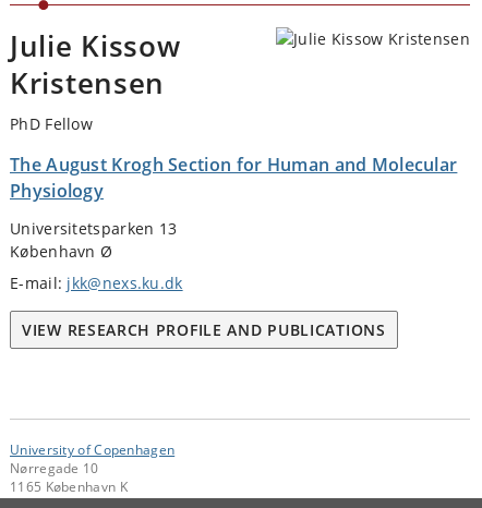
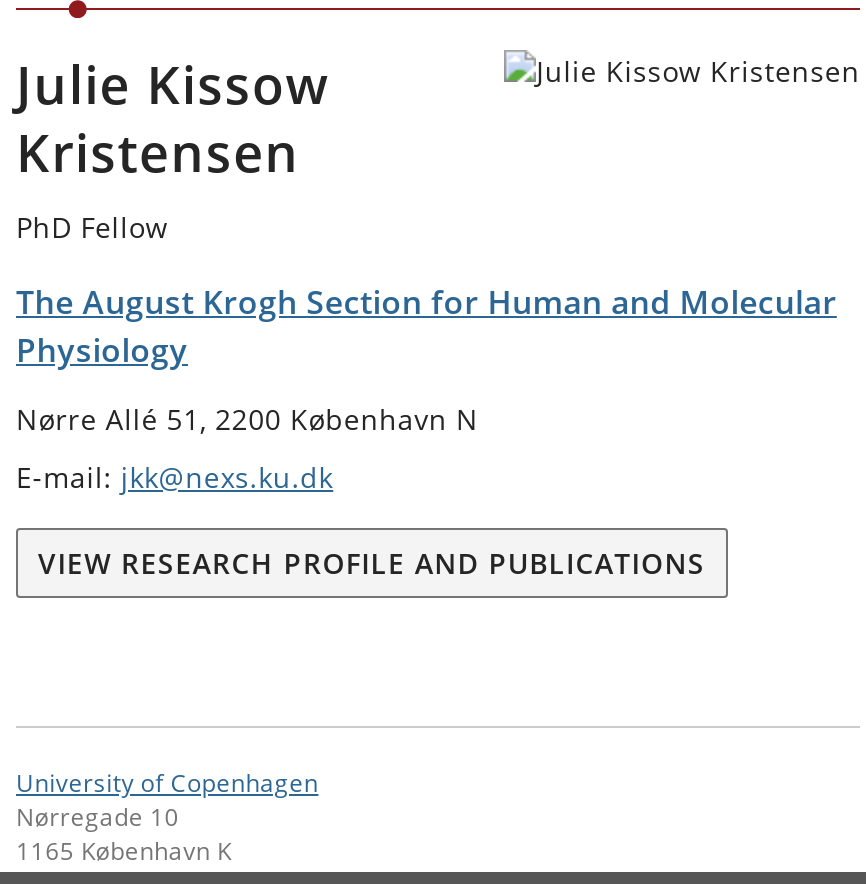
[10,218,177,262] Universitetsparken 13 | København Ø -> [16,400,479,438] Nørre Allé 51, 2200 København N

